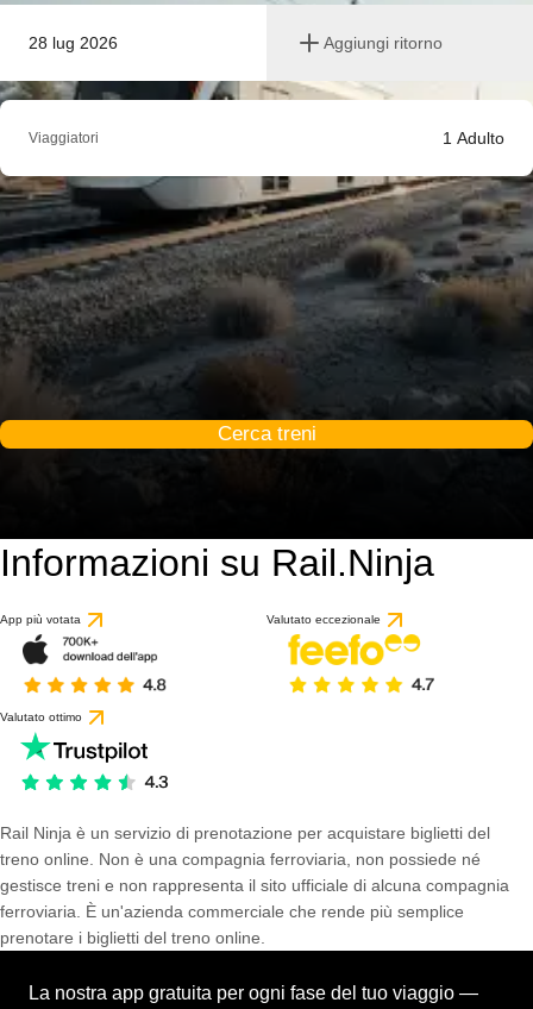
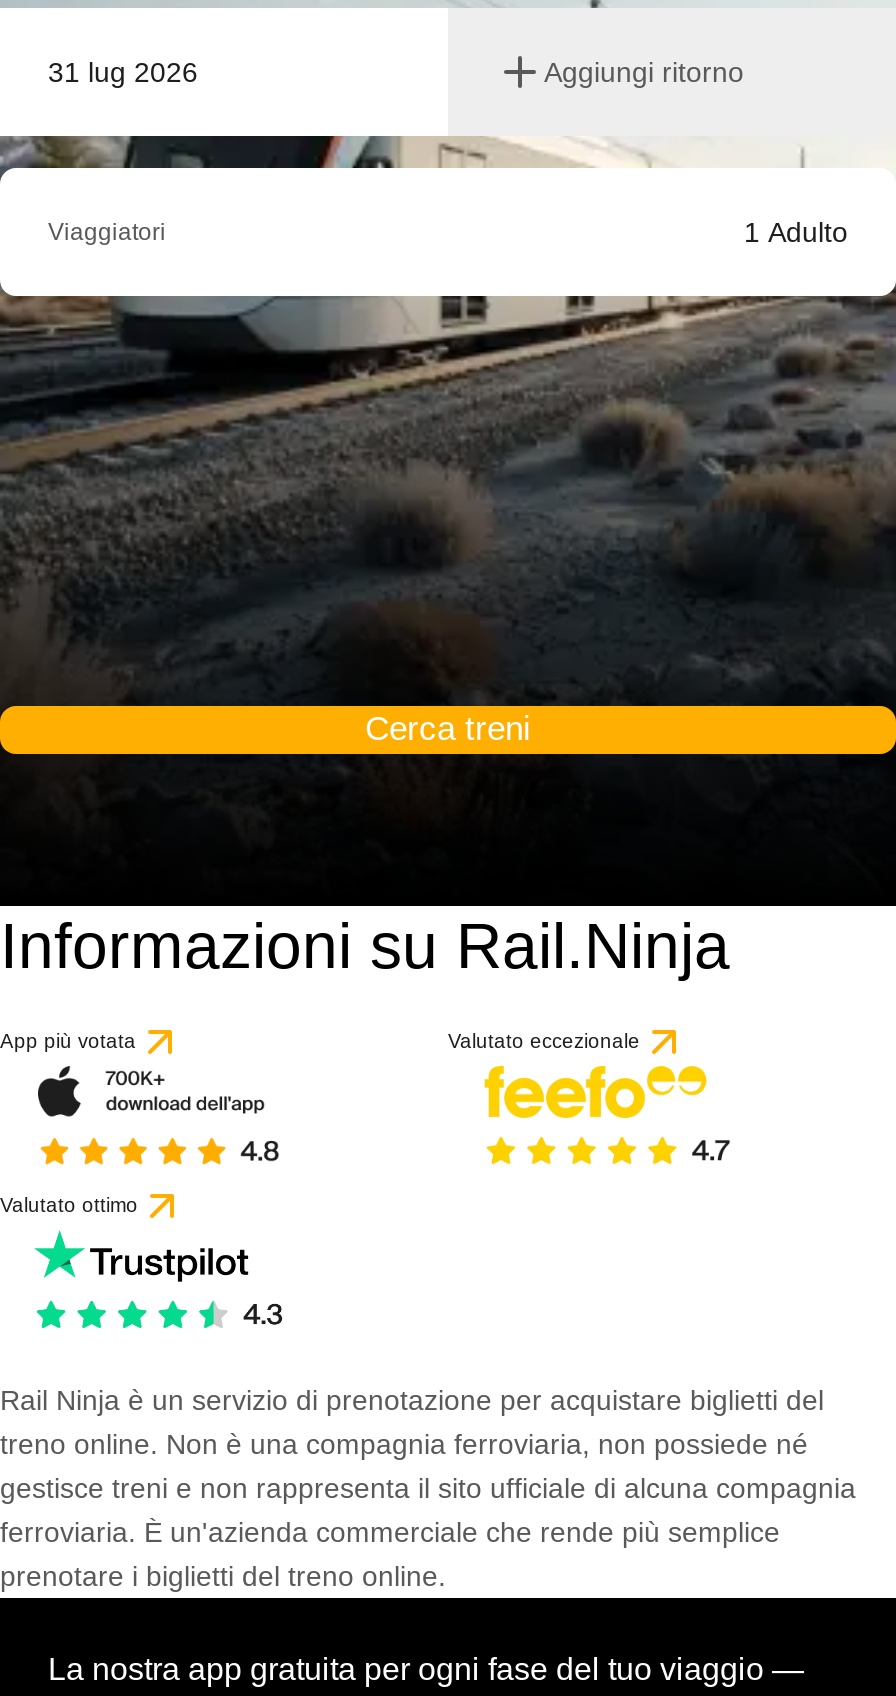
[29,33,118,52] 28 lug 2026 -> [48,56,198,88] 31 lug 2026

